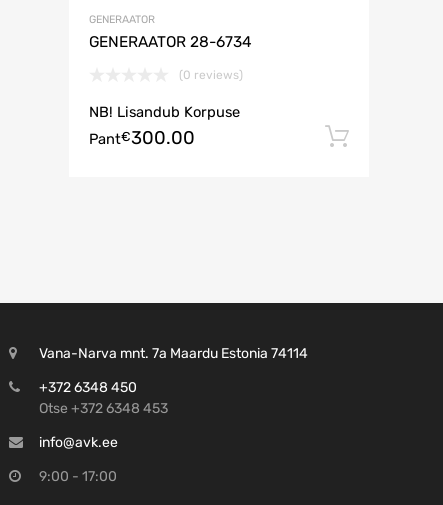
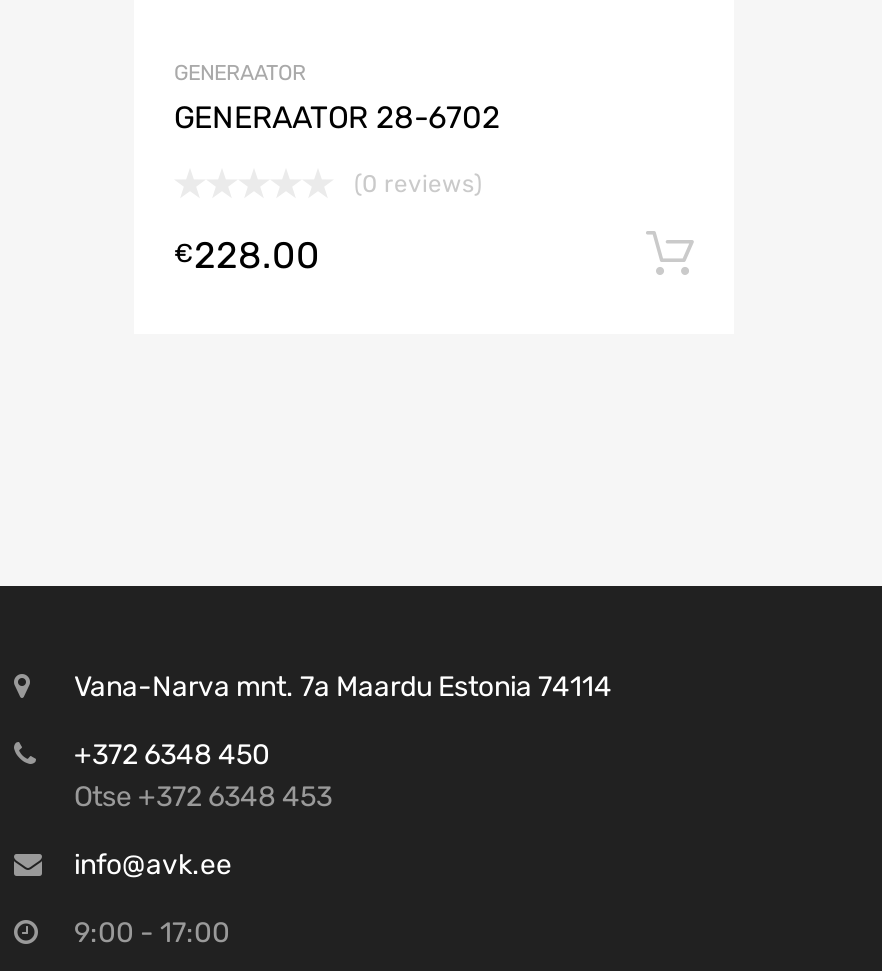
[89,33,252,51] GENERAATOR 28-6734 -> [174,100,500,136] GENERAATOR 28-6702
[89,103,240,149] NB! Lisandub Korpuse | Pant€300.00 -> [174,234,320,278] €228.00

